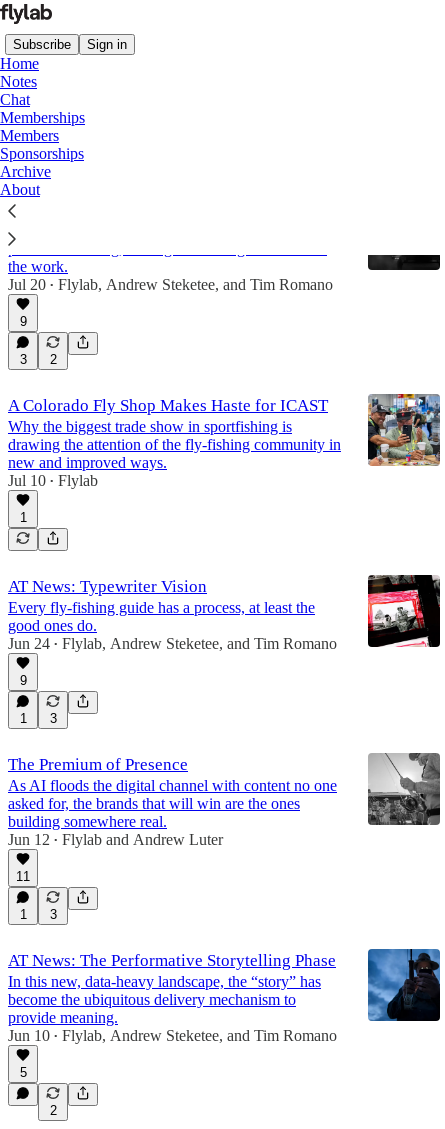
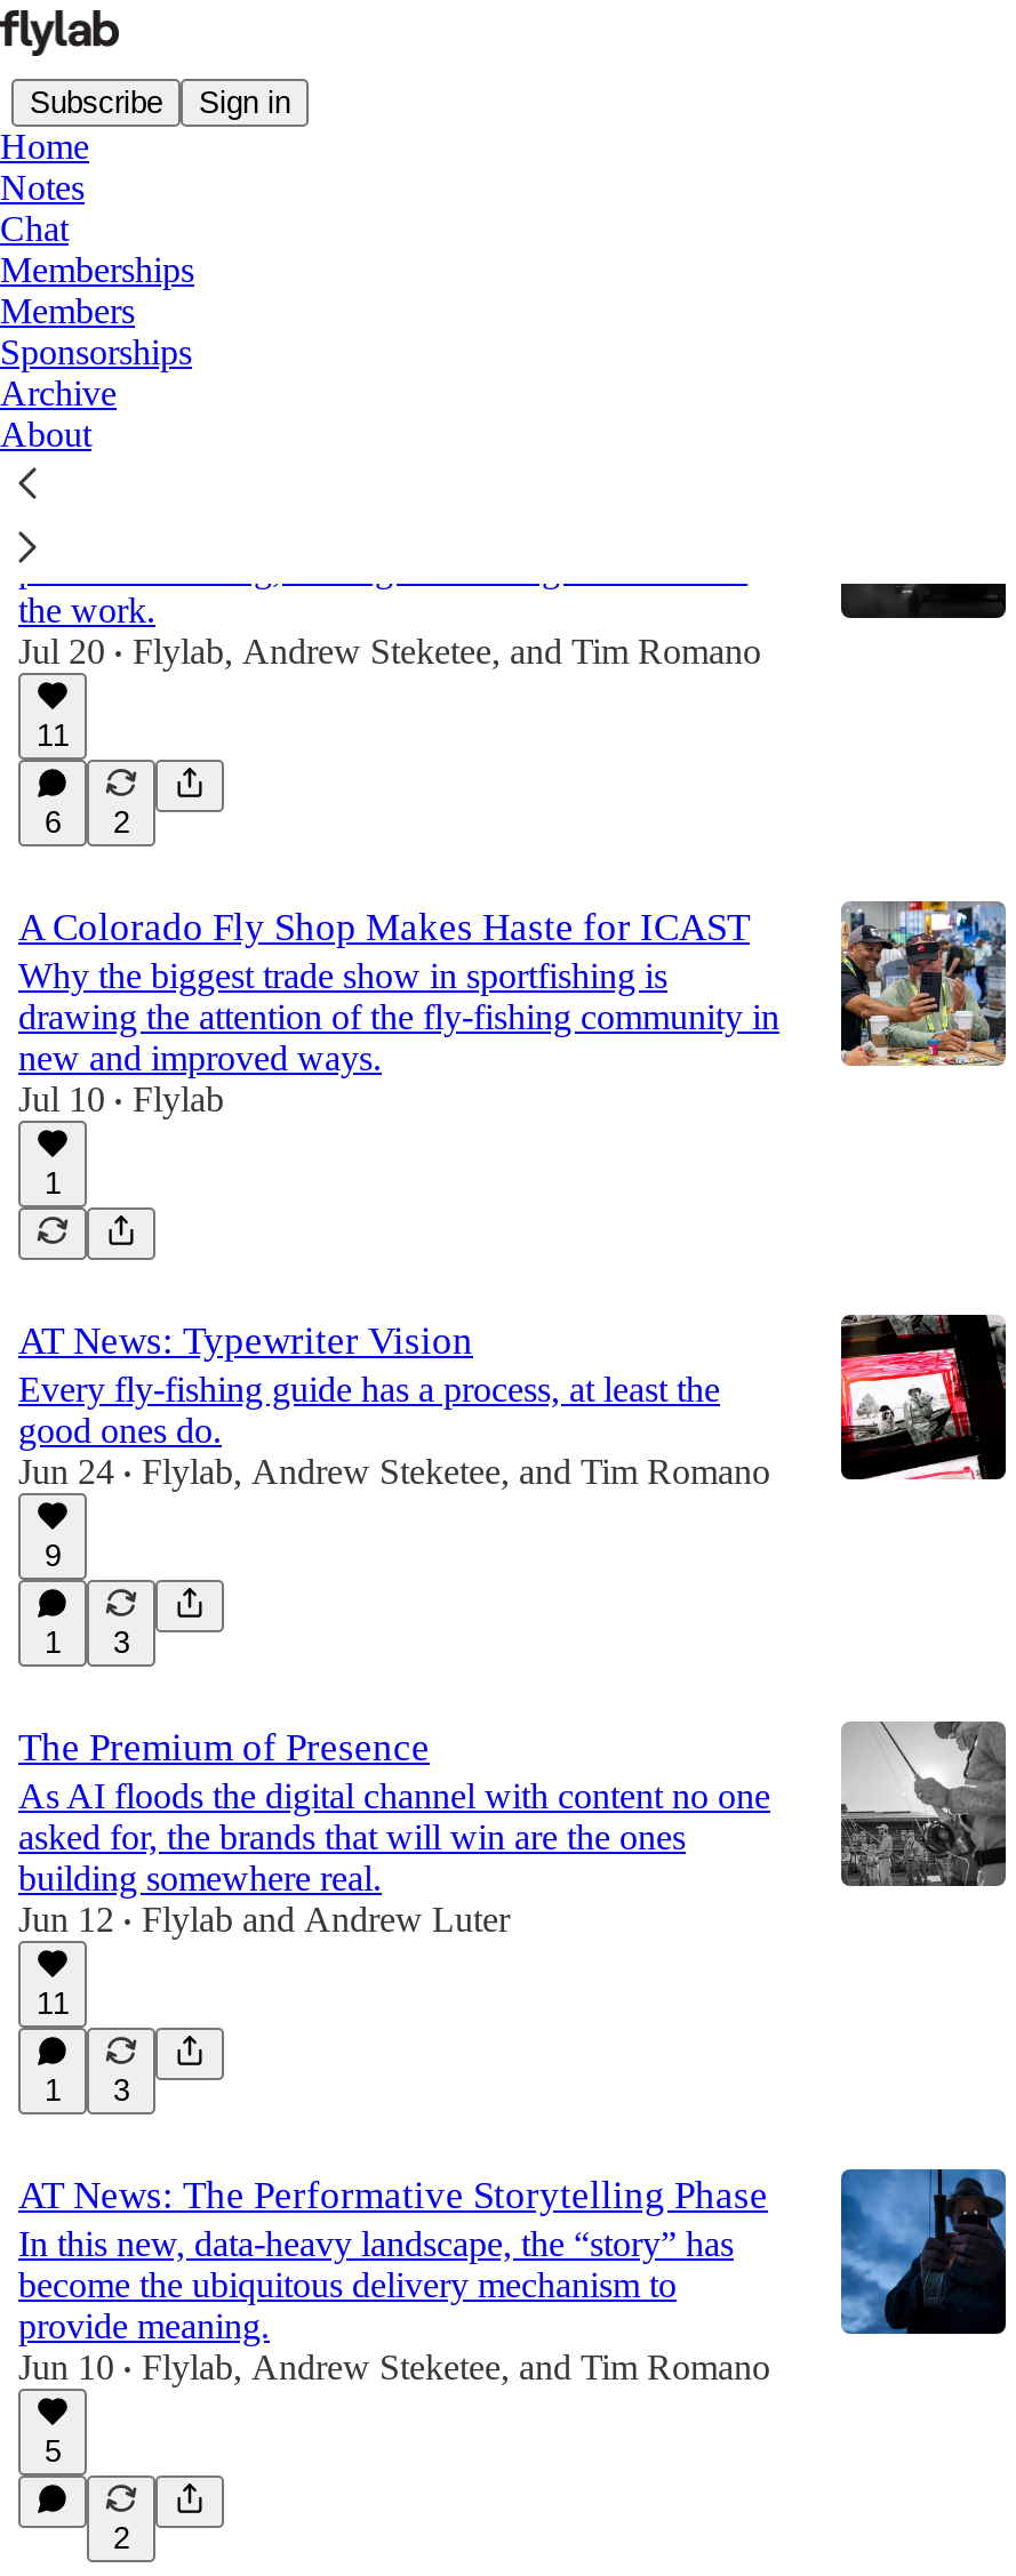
[19,314,26,329] 9 -> [37,718,69,753] 11
[19,352,56,367] 3 2 -> [45,805,129,839] 6 2

